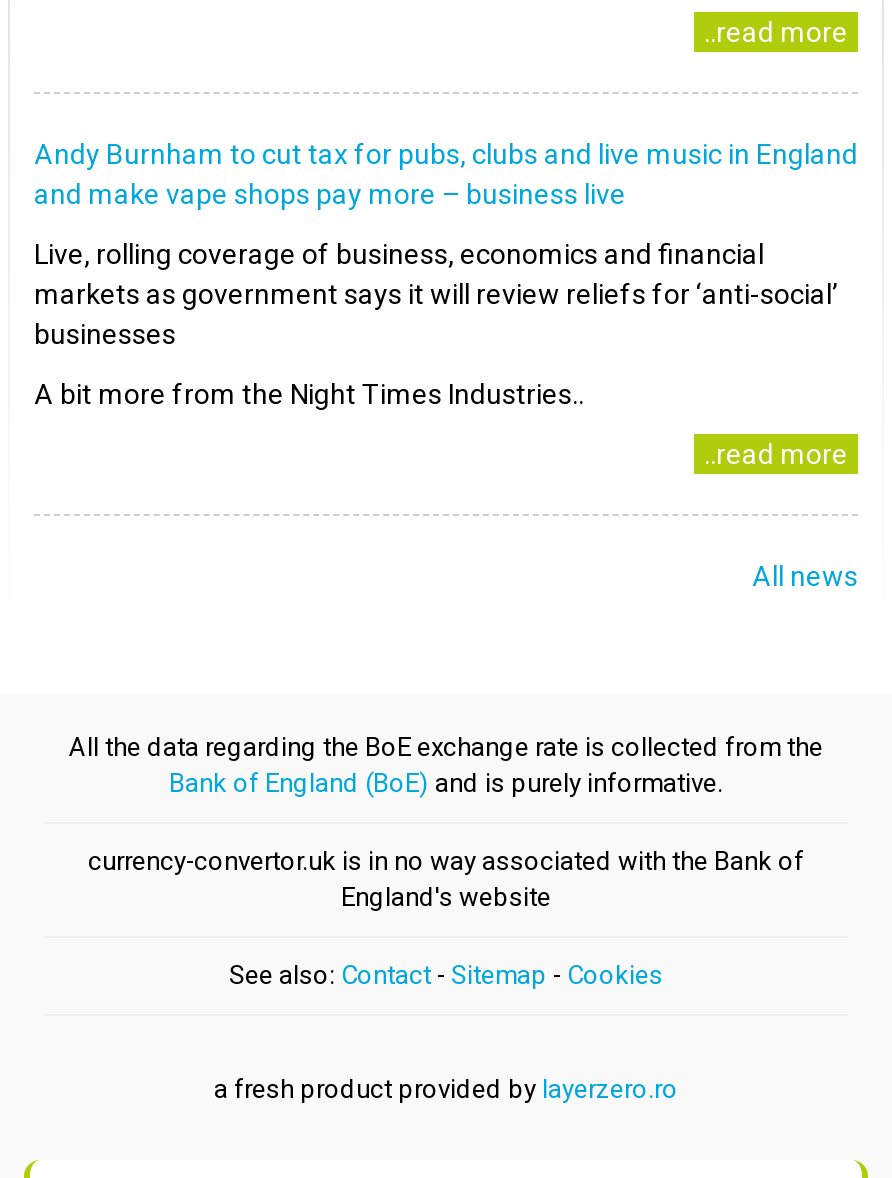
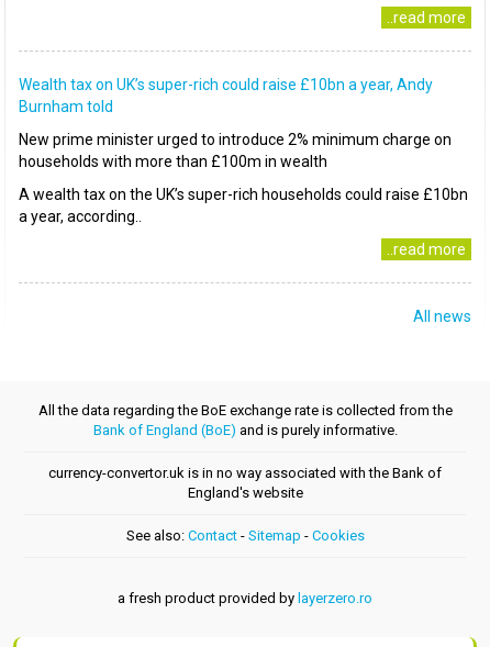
[34,138,858,210] Andy Burnham to cut tax for pubs, clubs and live music in England | and make vape shops pay more – business live -> [19,76,433,115] Wealth tax on UK’s super-rich could raise £10bn a year, Andy | Burnham told
[34,238,838,350] Live, rolling coverage of business, economics and financial | markets as government says it will review reliefs for ‘anti-social’ | businesses -> [19,131,452,170] New prime minister urged to introduce 2% minimum charge on | households with more than £100m in wealth
[34,378,584,410] A bit more from the Night Times Industries.. -> [19,186,468,225] A wealth tax on the UK’s super-rich households could raise £10bn | a year, according..

